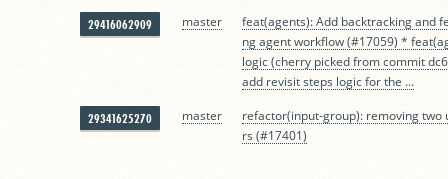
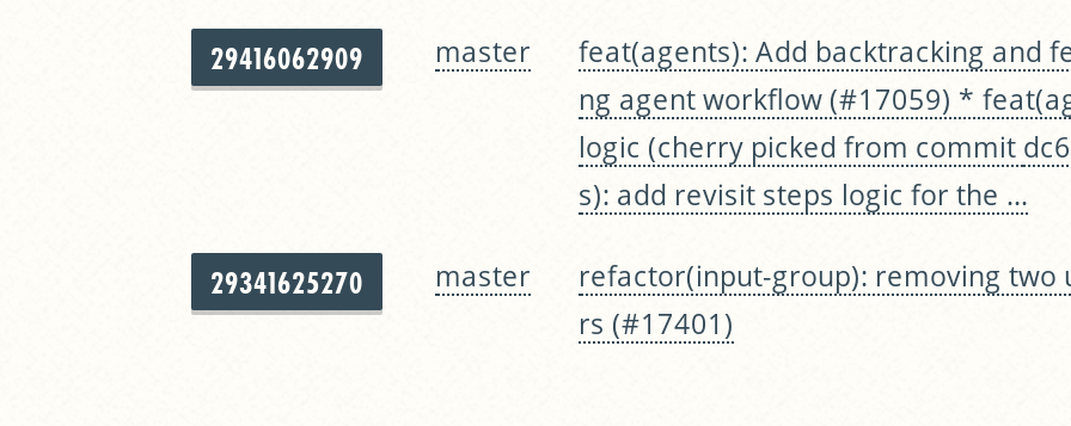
[242,73,414,88] add revisit steps logic for the ... -> [579,175,1028,211] s): add revisit steps logic for the ...

